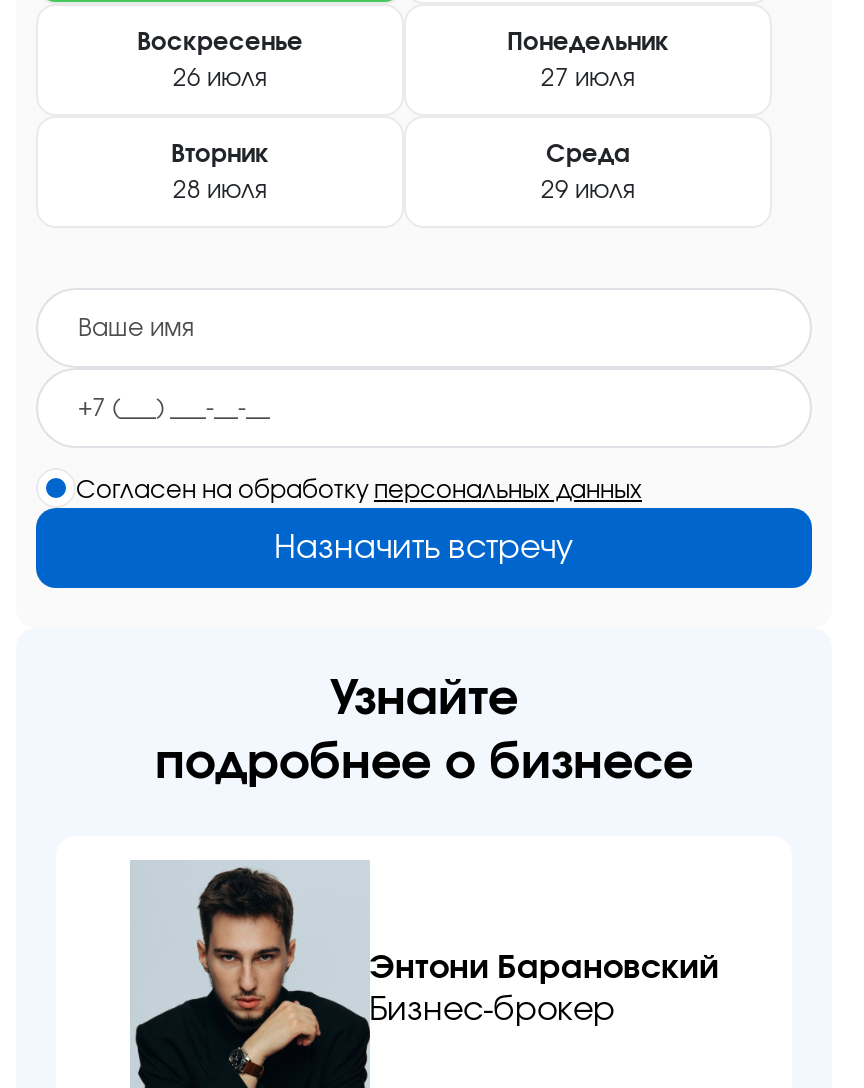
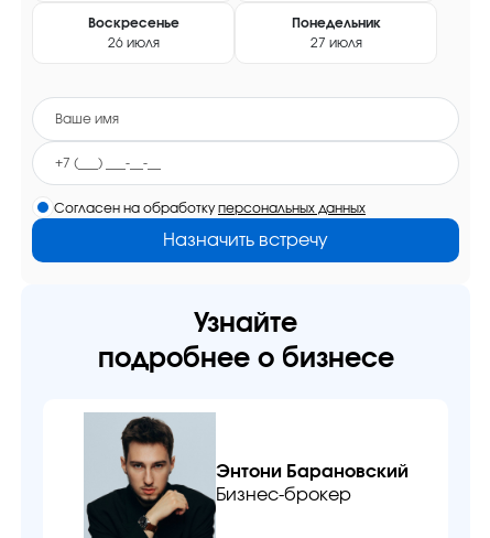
[171,142,269,202] Вторник | 28 июля -> none
[541,142,635,202] Среда | 29 июля -> none

